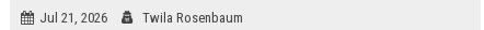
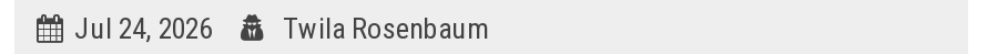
[39,10,243,26] Jul 21, 2026 Twila Rosenbaum -> [74,12,487,45] Jul 24, 2026 Twila Rosenbaum

